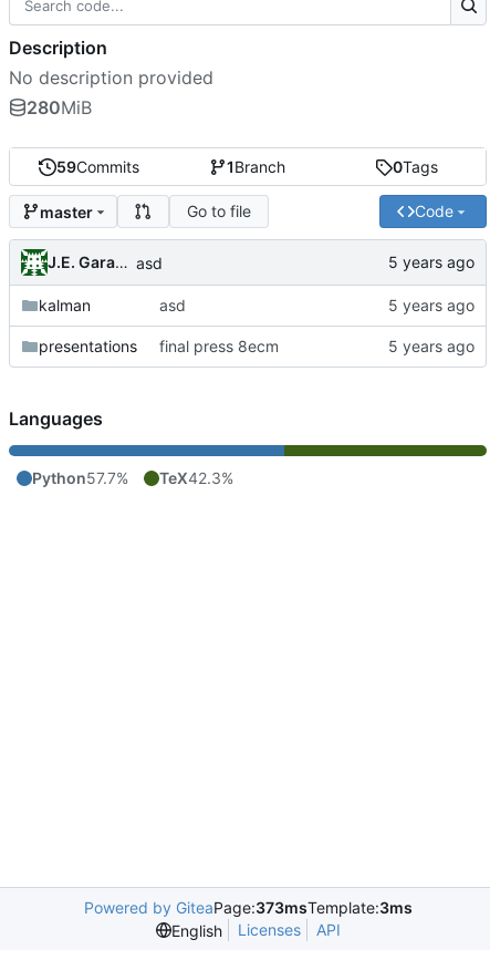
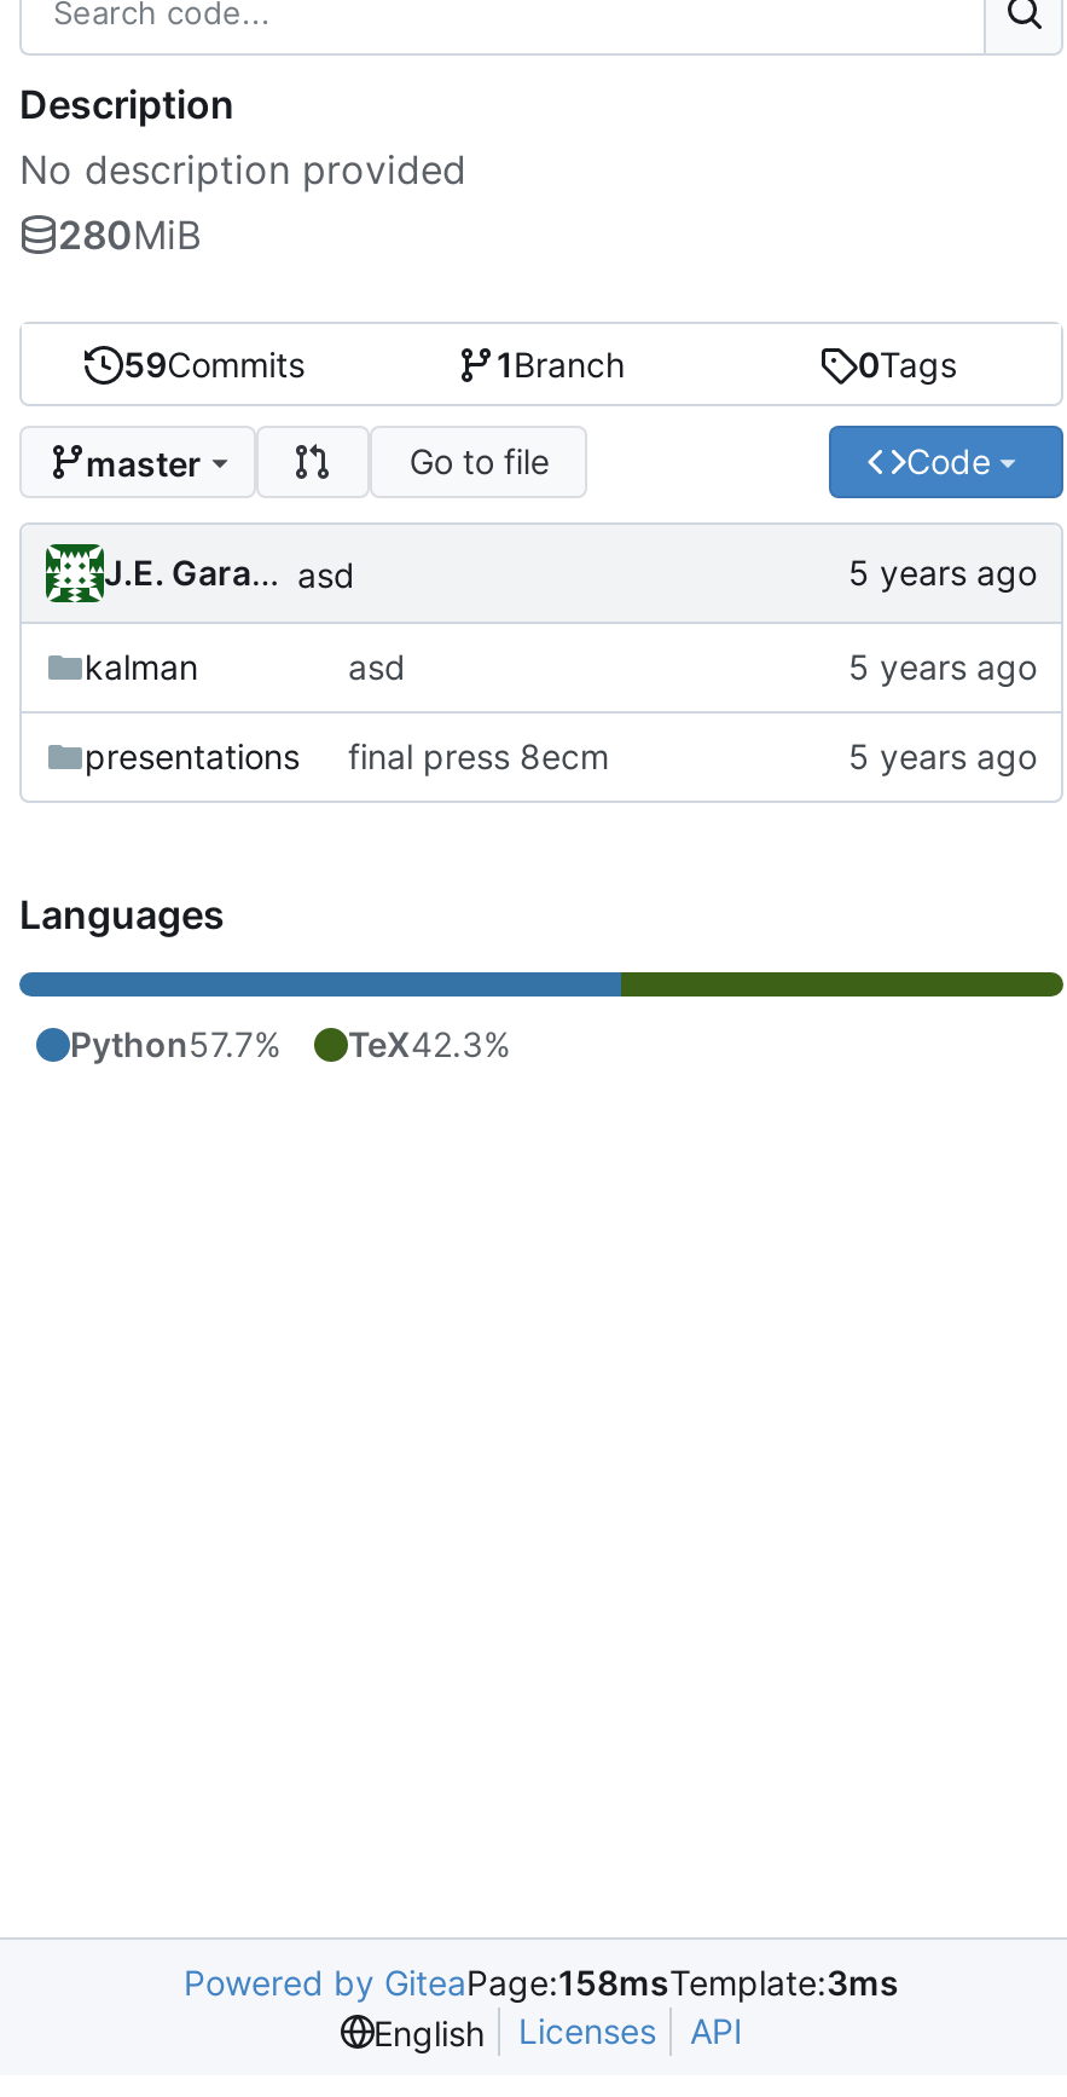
[84,898,412,917] Powered by GiteaPage:373msTemplate:3ms -> [184,1962,899,2003] Powered by GiteaPage:158msTemplate:3ms

